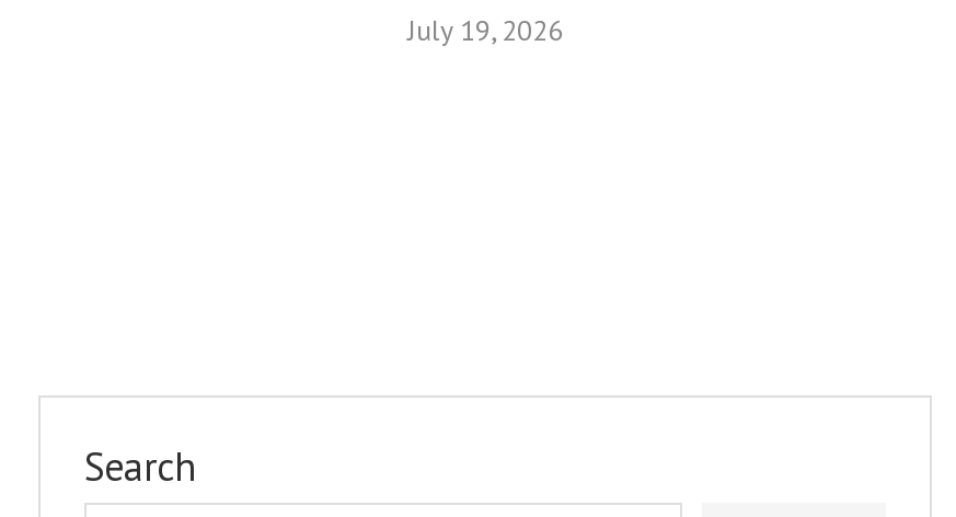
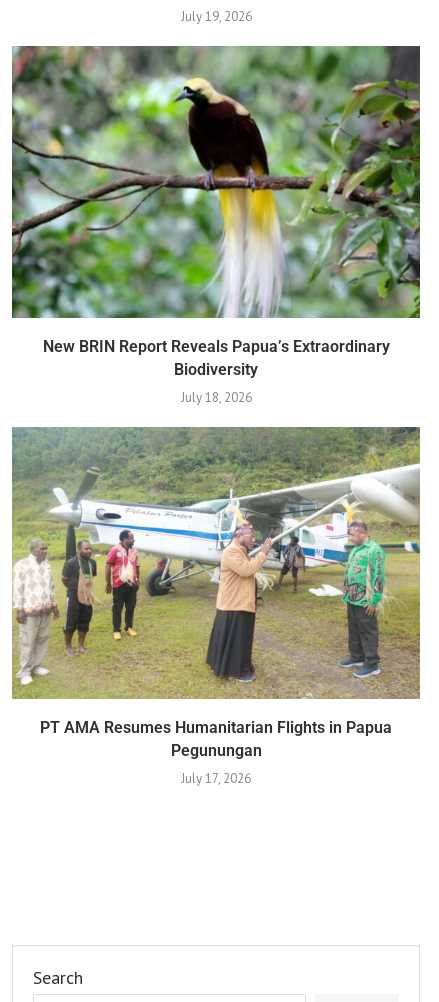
none -> [11,45,421,406] [image] | New BRIN Report Reveals Papua’s Extraordinary | Biodiversity | July 18, 2026
none -> [11,426,421,787] [image] | PT AMA Resumes Humanitarian Flights in Papua | Pegunungan | July 17, 2026

